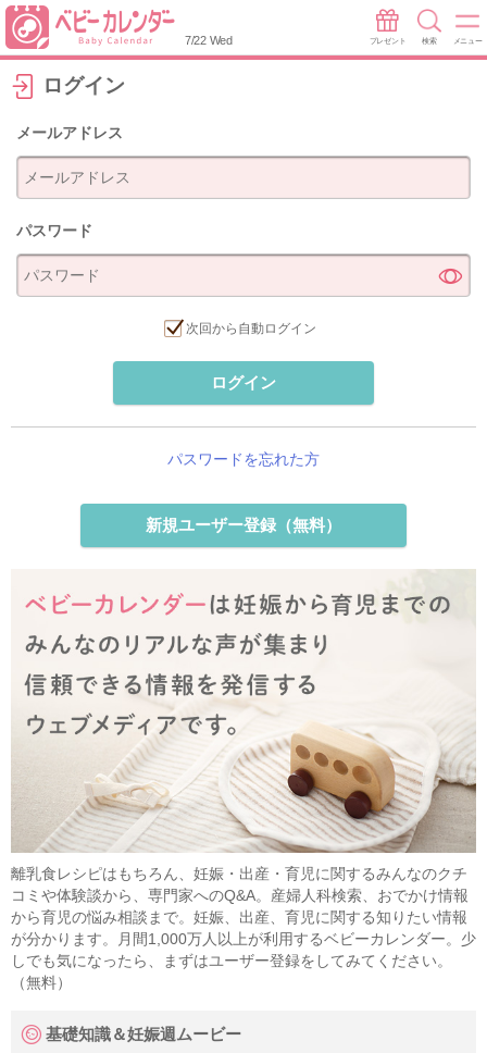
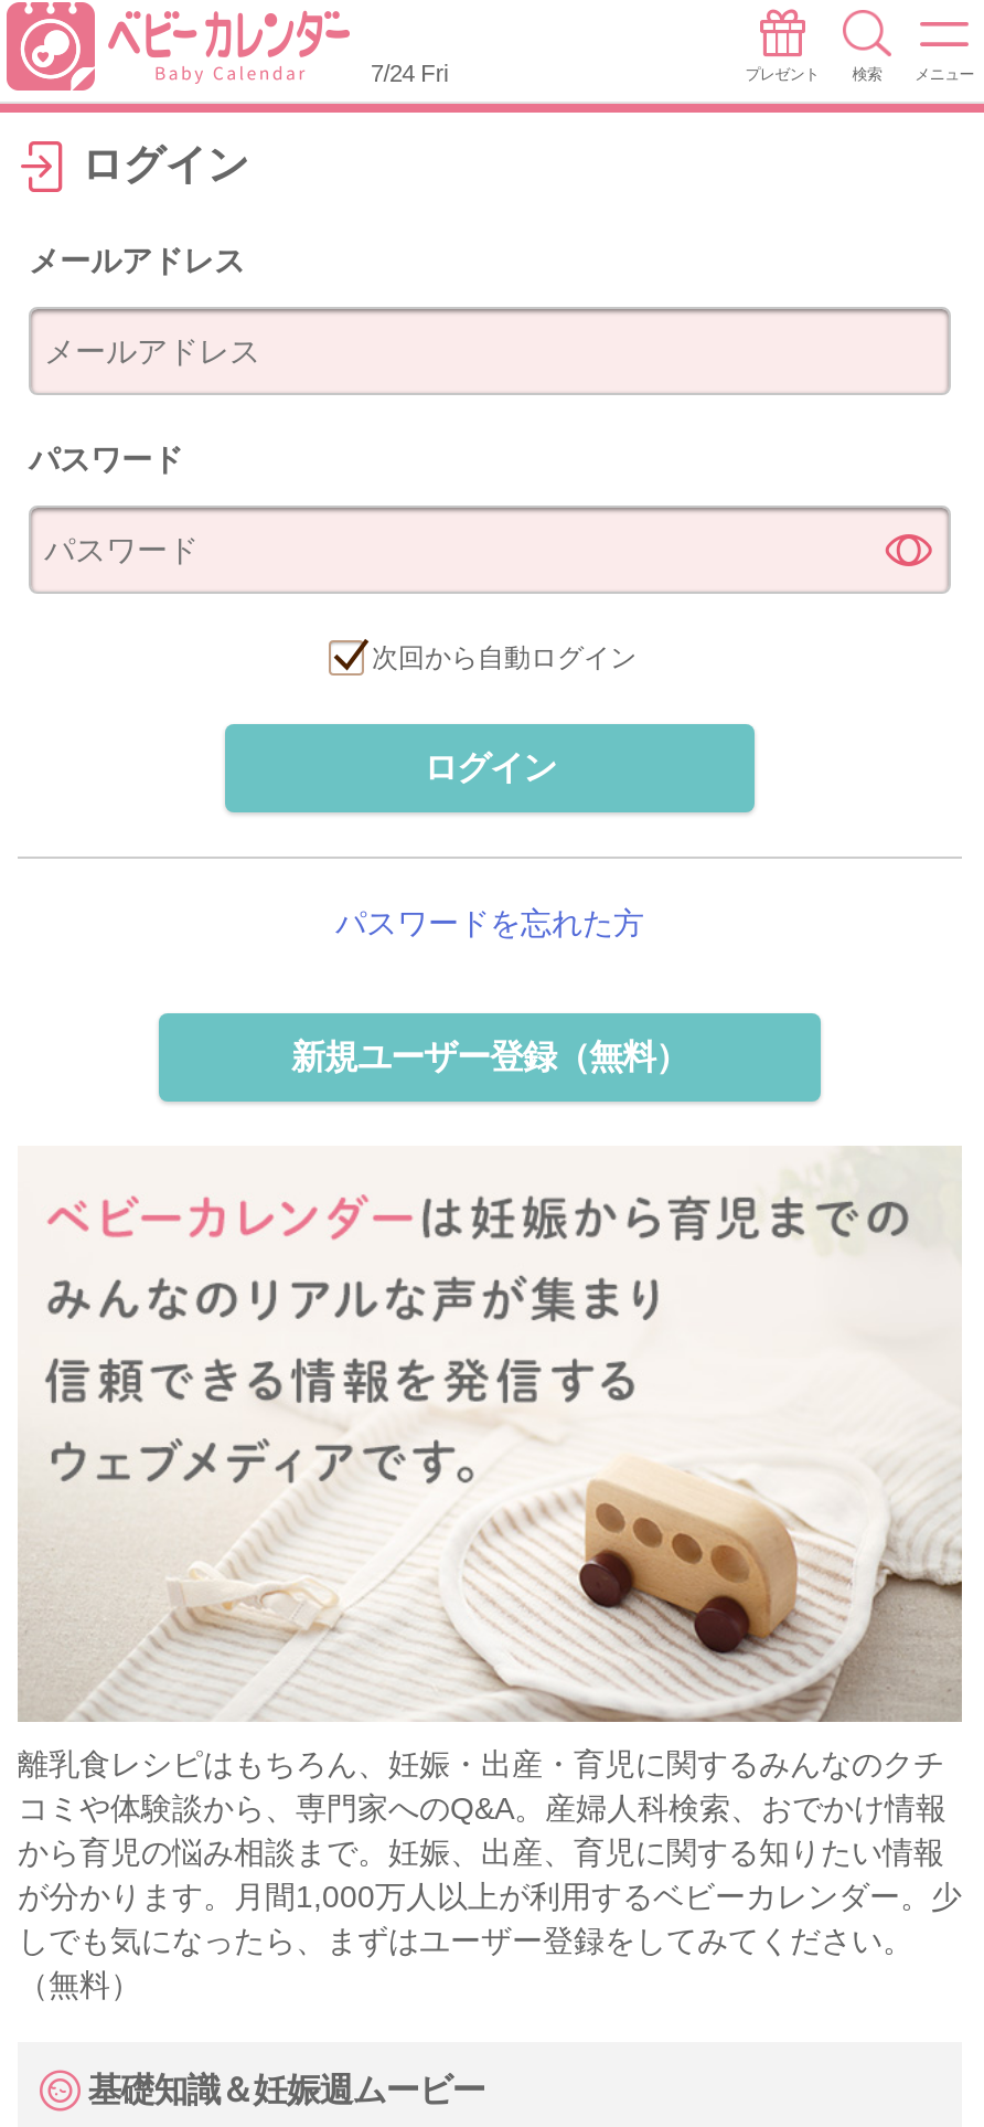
[185,34,232,47] 7/22 Wed -> [371,60,447,86] 7/24 Fri

